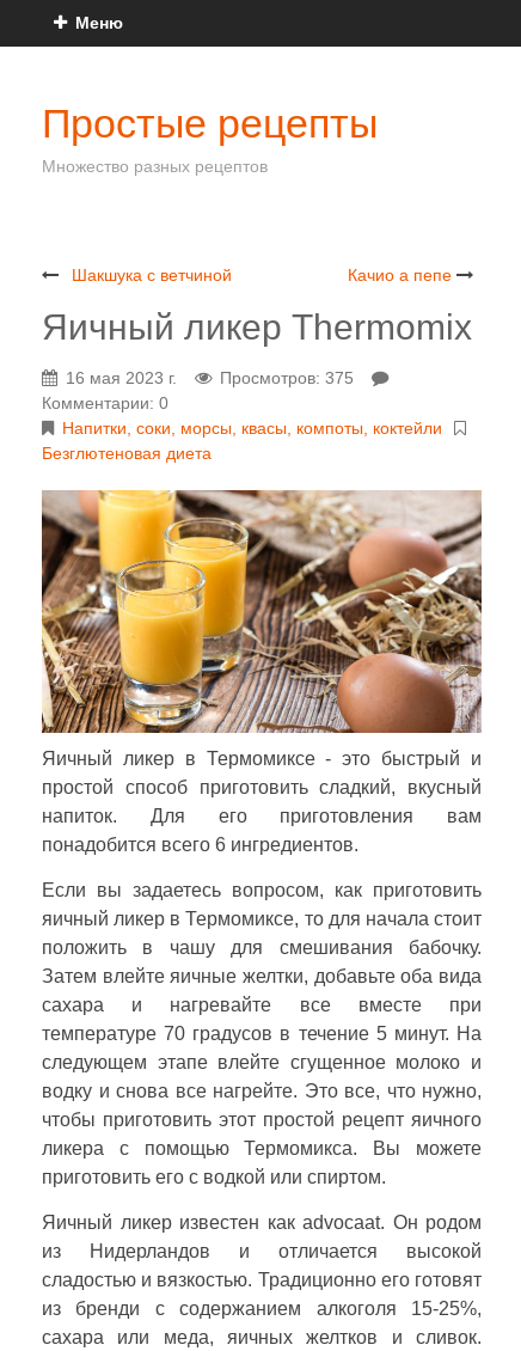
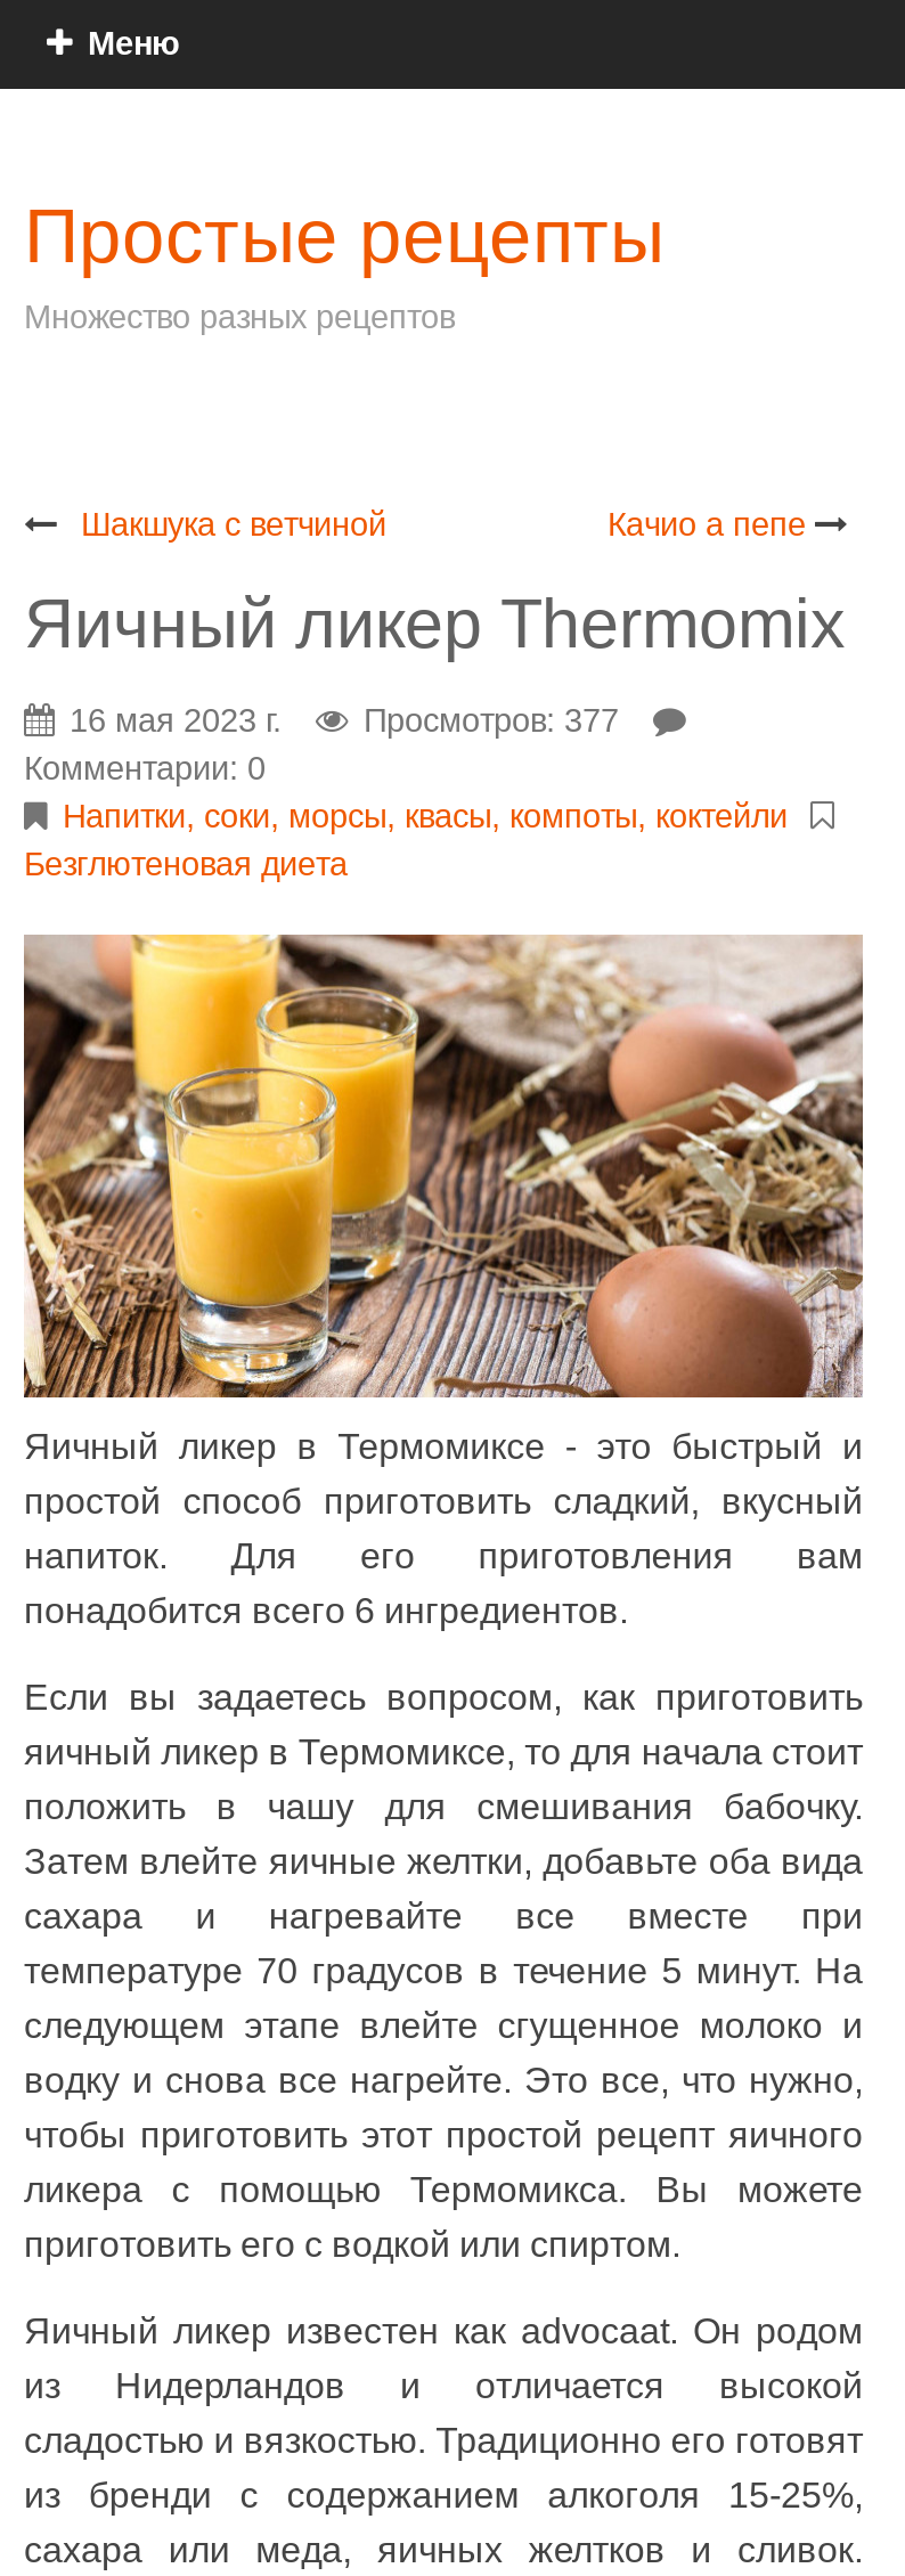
[220,368,354,387] Просмотров: 375 -> [364,702,619,739] Просмотров: 377

